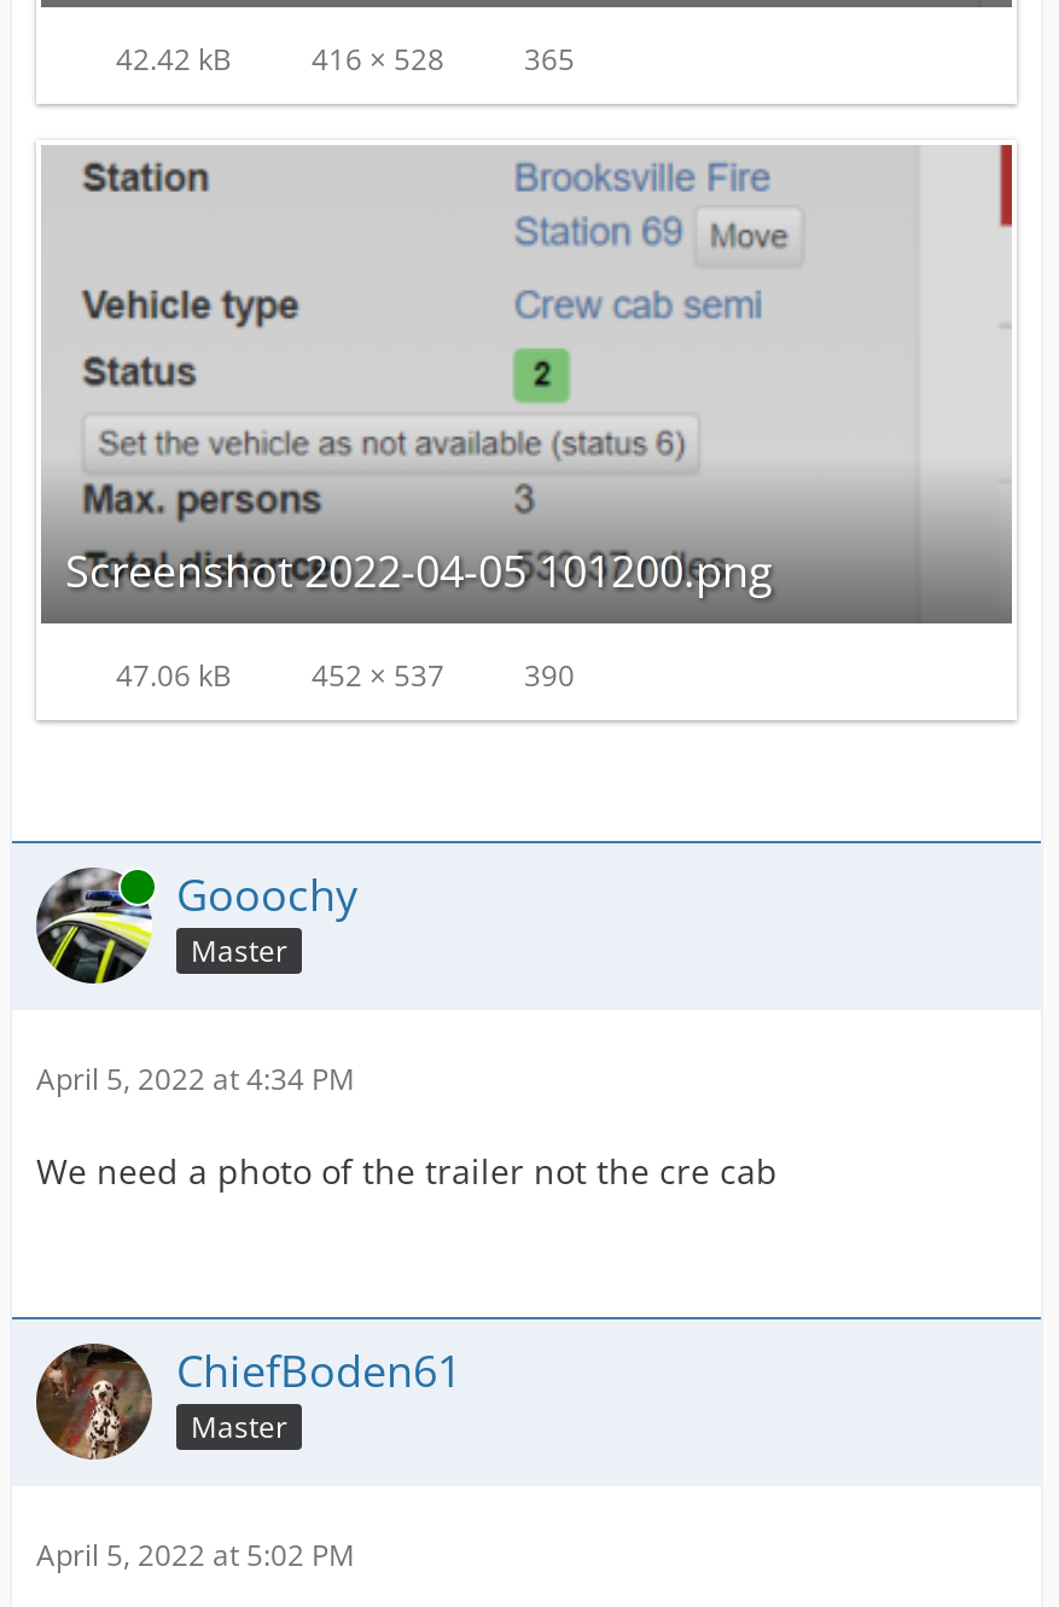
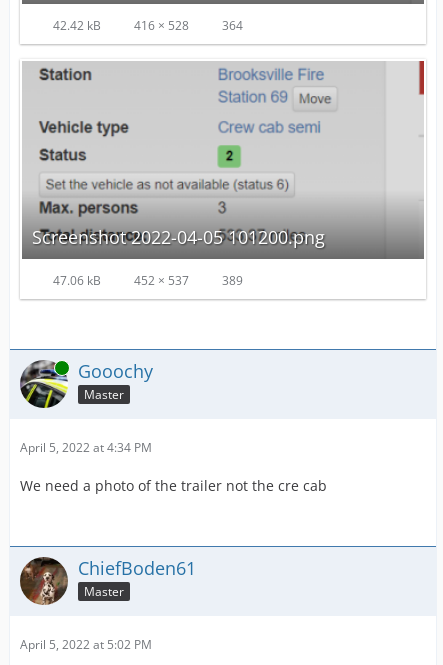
[109,39,575,80] 42.42 kB 416 × 528 365 -> [50,17,243,34] 42.42 kB 416 × 528 364
[109,656,575,697] 47.06 kB 452 × 537 390 -> [50,272,243,289] 47.06 kB 452 × 537 389

